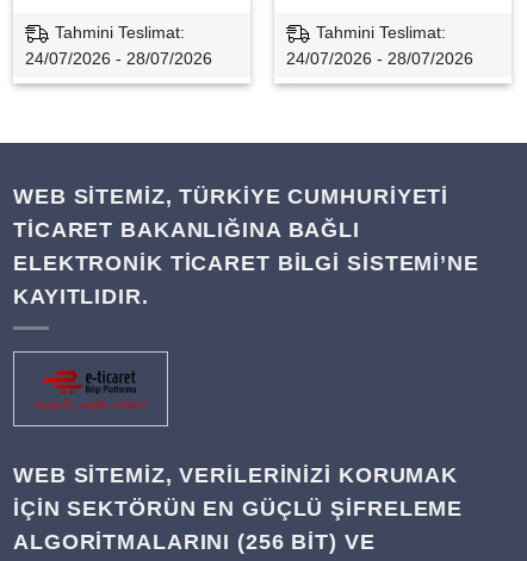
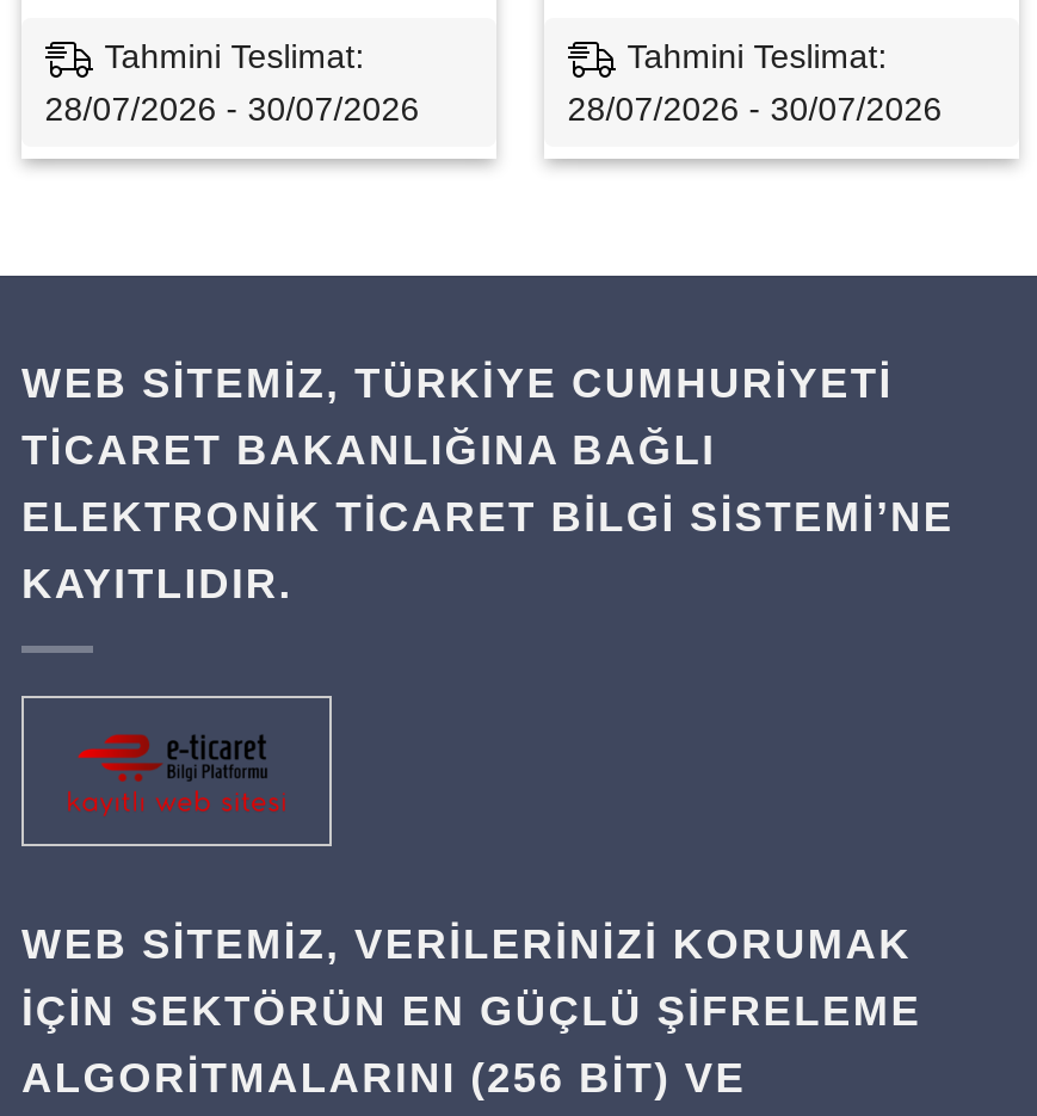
[25,49,212,68] 24/07/2026 - 28/07/2026 -> [45,90,420,128] 28/07/2026 - 30/07/2026
[286,49,473,68] 24/07/2026 - 28/07/2026 -> [568,90,942,128] 28/07/2026 - 30/07/2026

